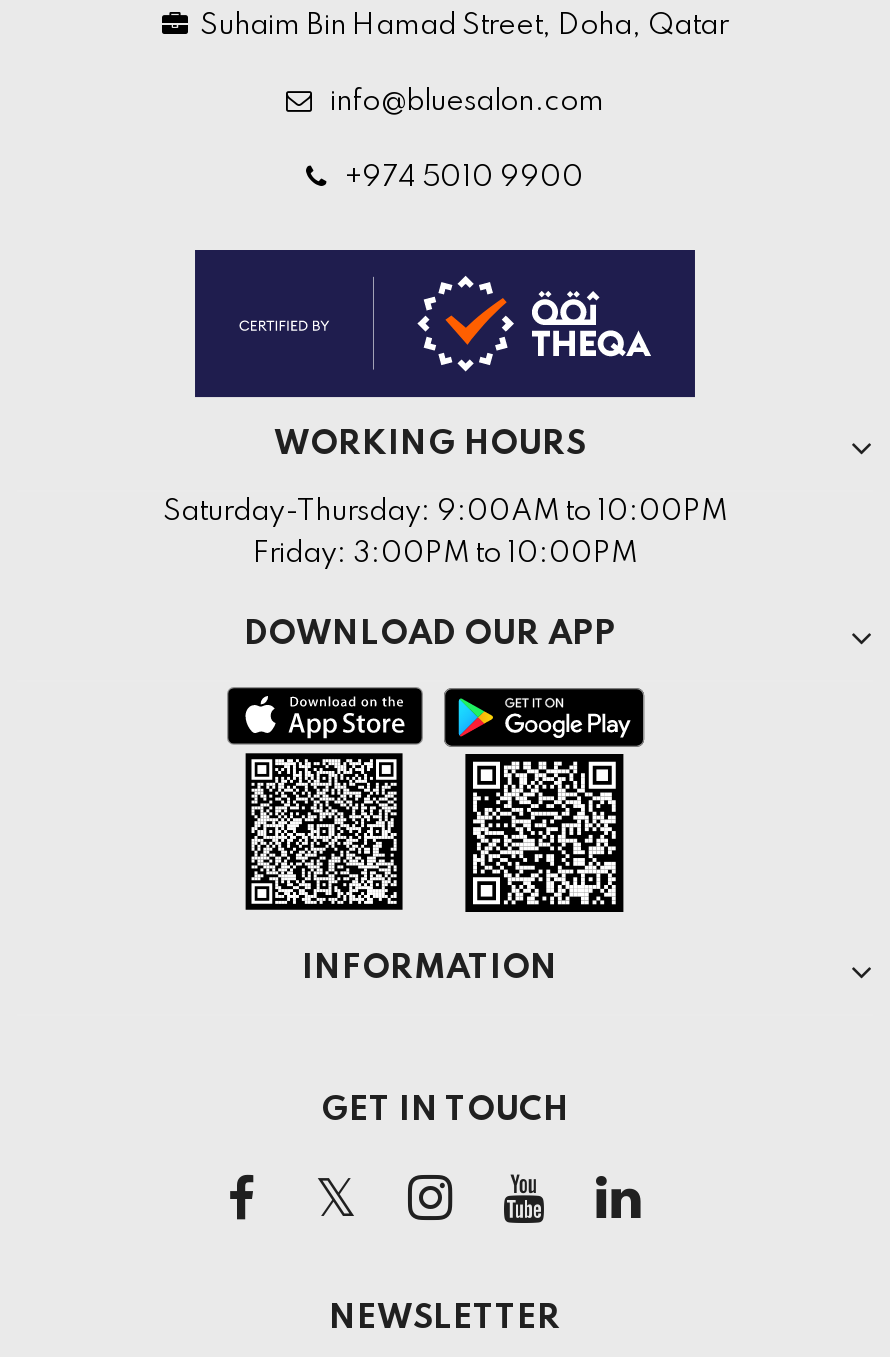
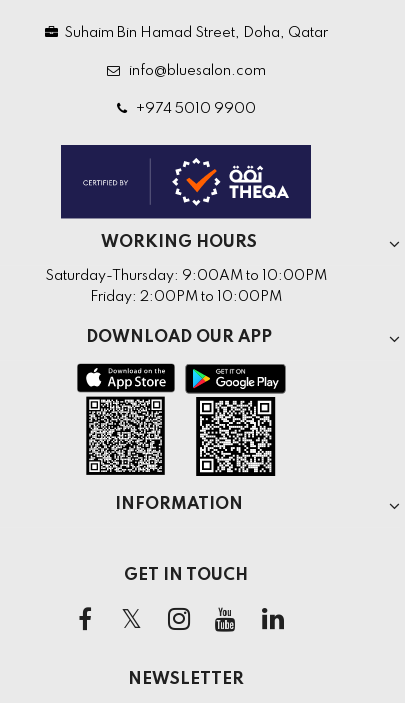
[253,540,637,568] Friday: 3:00PM to 10:00PM -> [90,290,282,304] Friday: 2:00PM to 10:00PM

